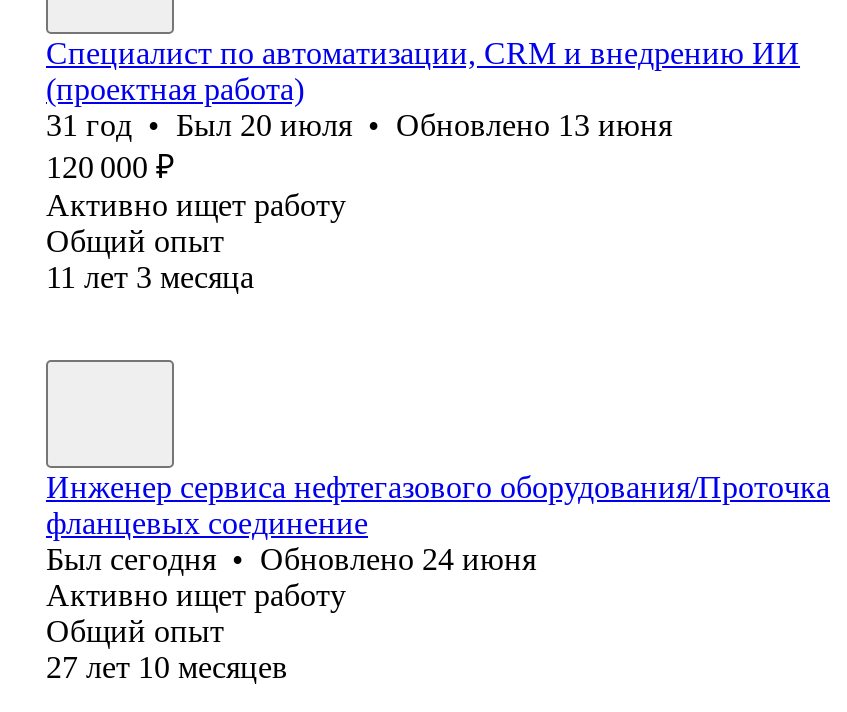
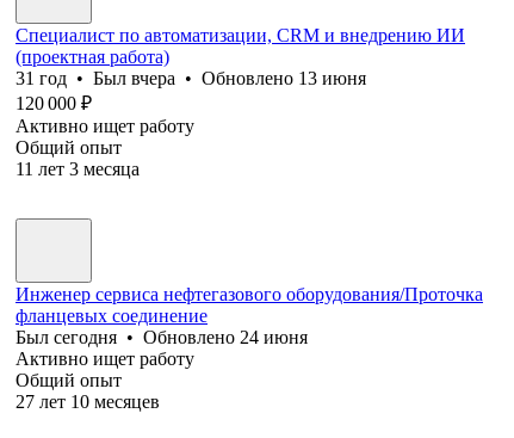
[46,108,672,142] 31 год • Был 20 июля • Обновлено 13 июня -> [16,68,366,88] 31 год • Был вчера • Обновлено 13 июня

